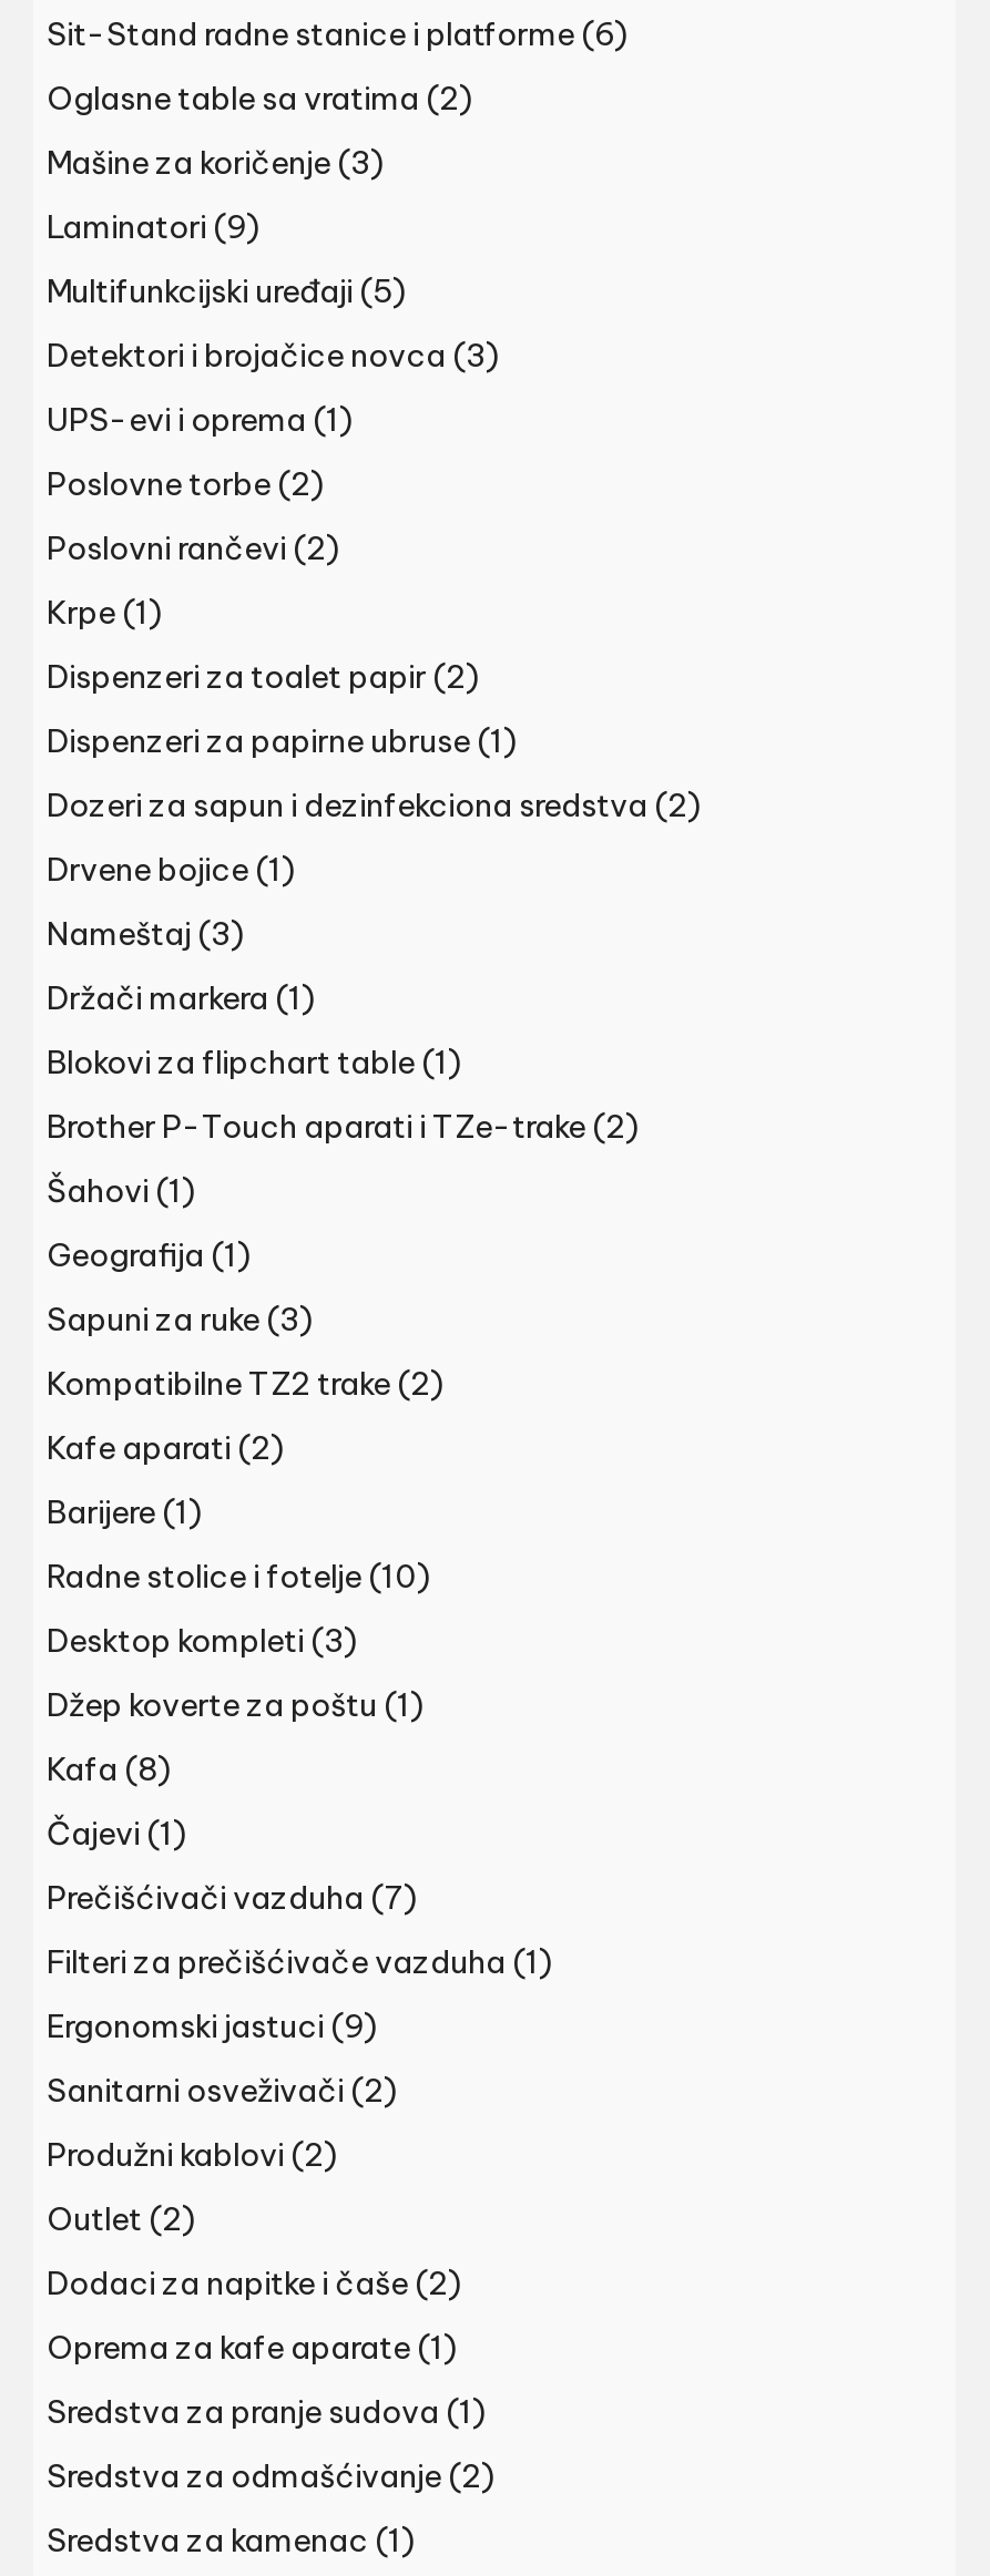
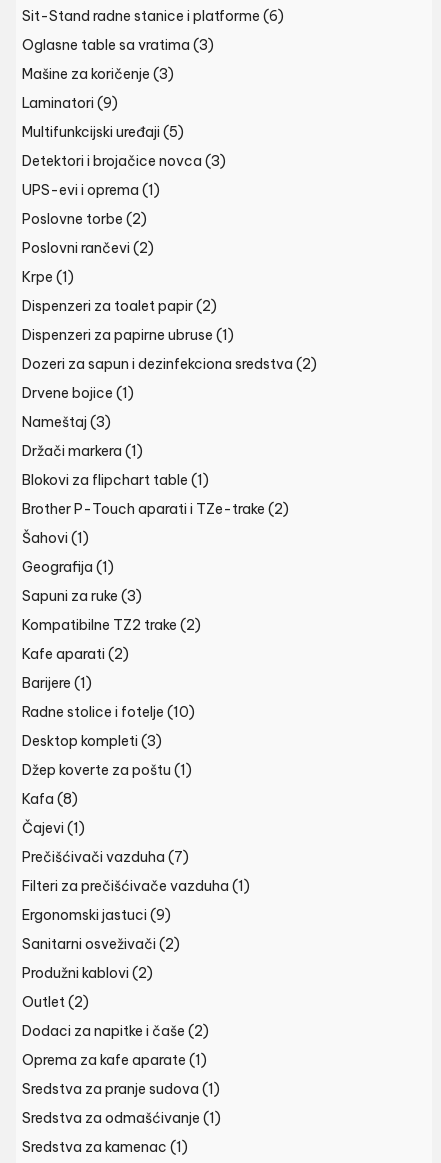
[47,79,472,119] Oglasne table sa vratima (2) -> [22,36,214,54] Oglasne table sa vratima (3)
[47,2456,494,2496] Sredstva za odmašćivanje (2) -> [22,1109,221,1127] Sredstva za odmašćivanje (1)

